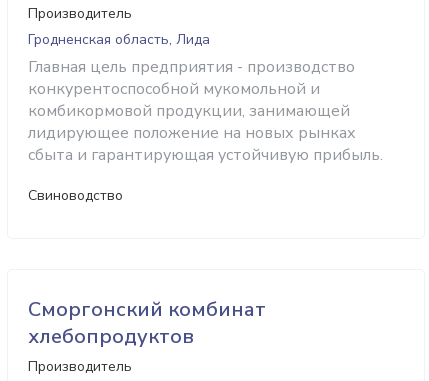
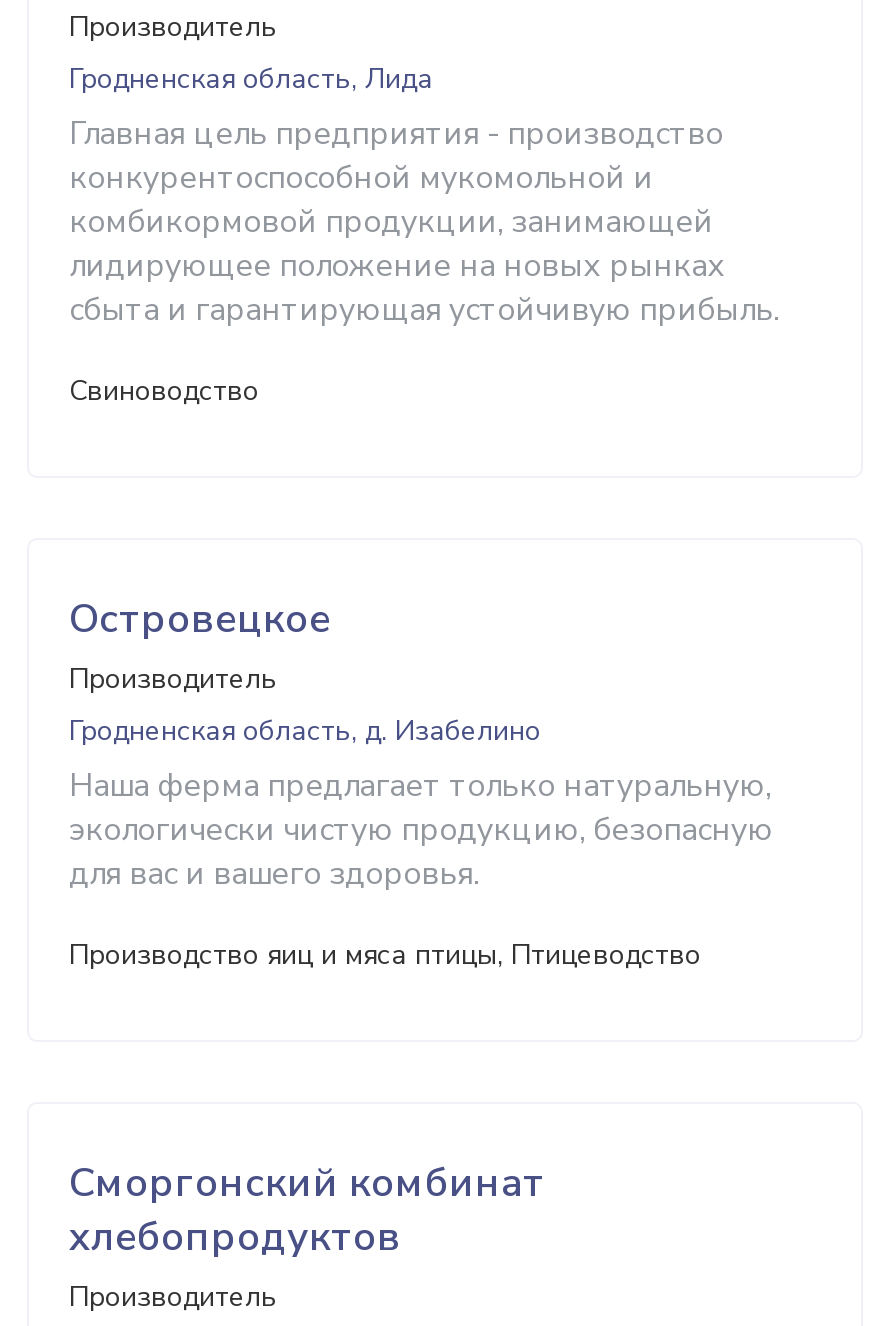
none -> [69,592,773,974] Островецкое | Производитель | Гродненская область, д. Изабелино | Наша ферма предлагает только натуральную, | экологически чистую продукцию, безопасную | для вас и вашего здоровья. | Производство яиц и мяса птицы, Птицеводство

